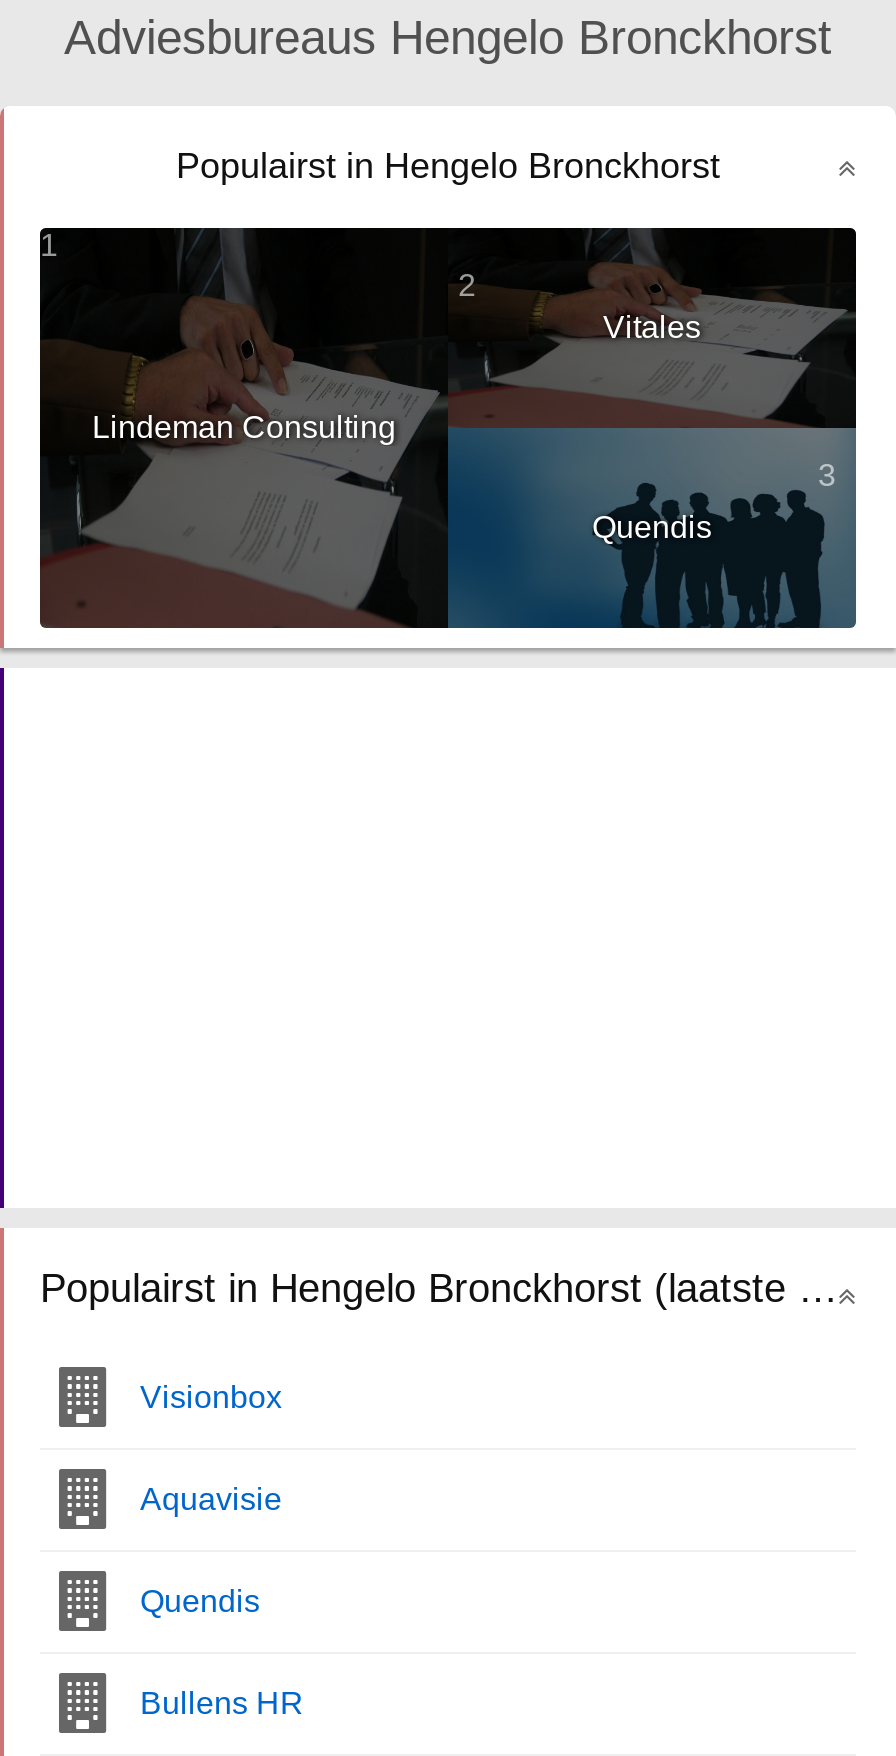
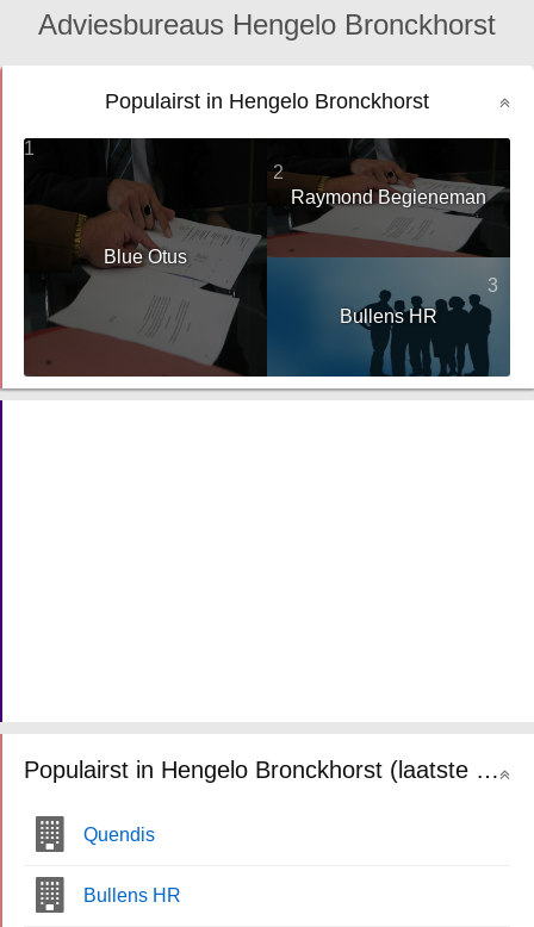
[603,310,701,344] Vitales -> [291,187,486,207] Raymond Begieneman
[92,410,396,444] Lindeman Consulting -> [104,247,187,267] Blue Otus
[592,510,712,544] Quendis -> [340,306,437,326] Bullens HR
[140,1380,282,1516] Visionbox | Aquavisie -> none

